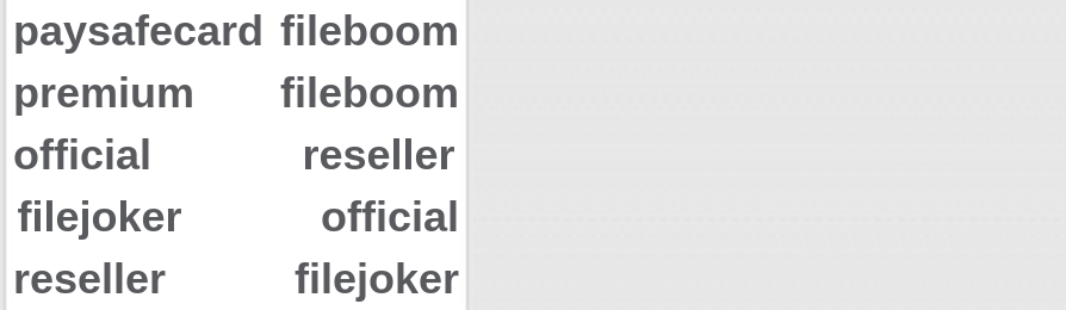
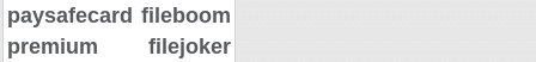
[13,70,459,304] fileboom | official reseller | filejoker official | reseller -> none

